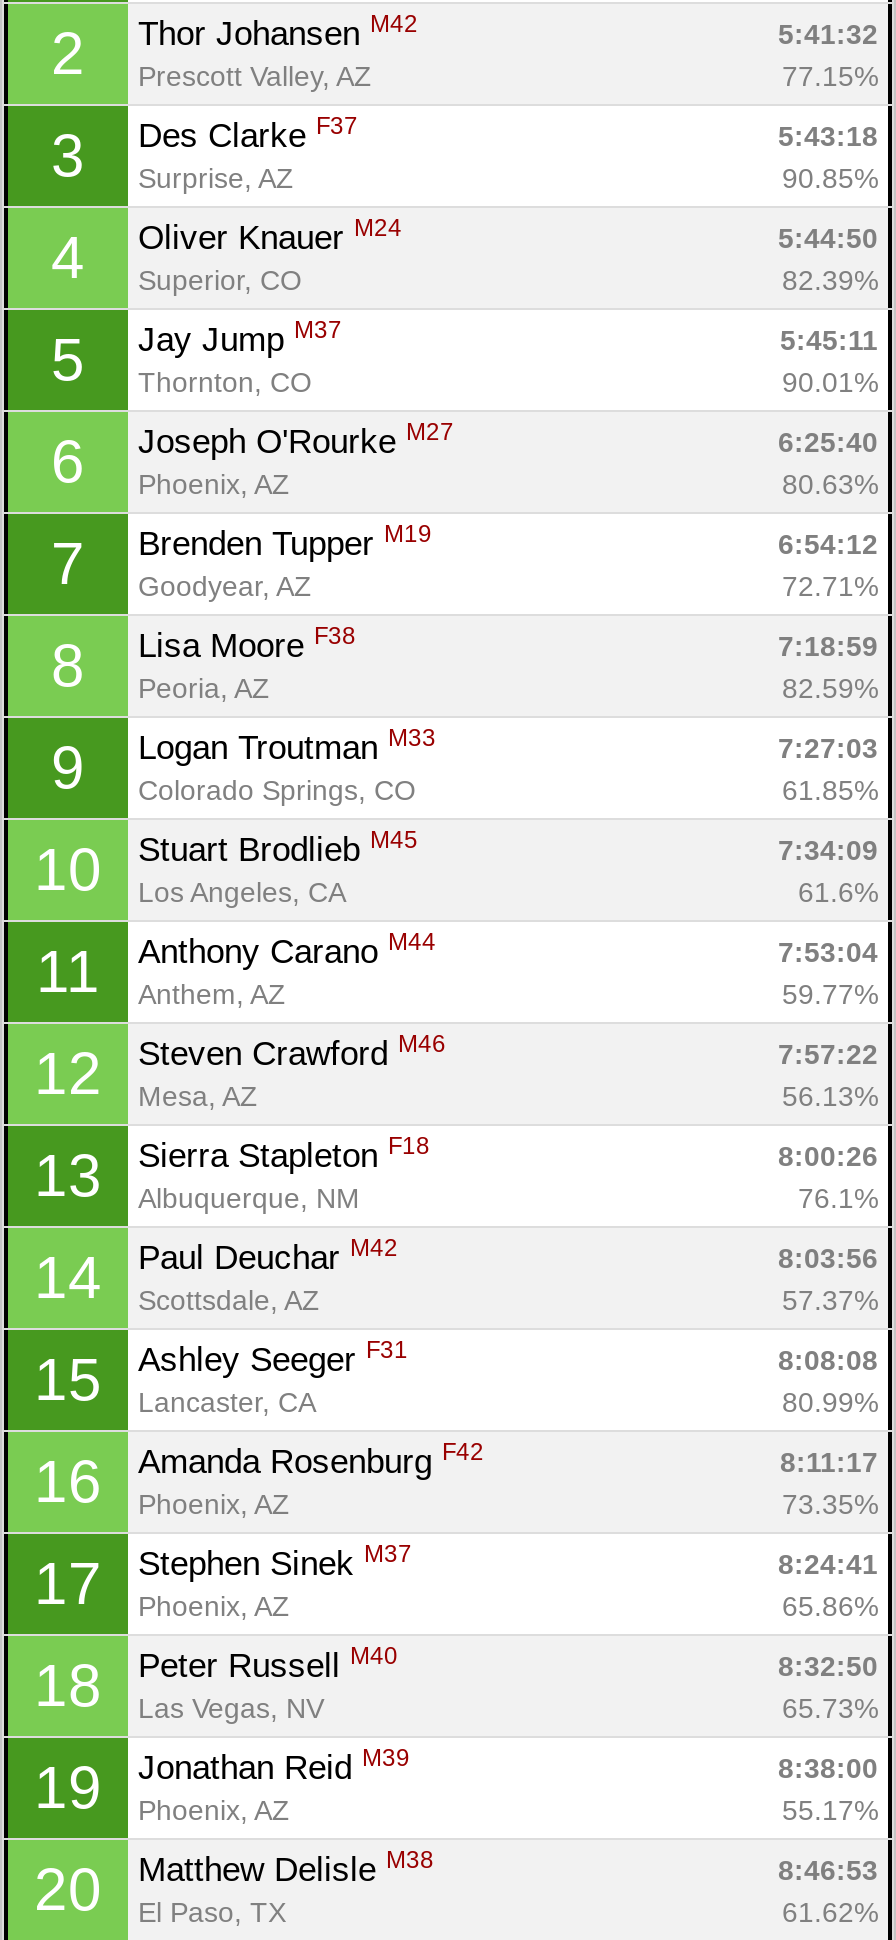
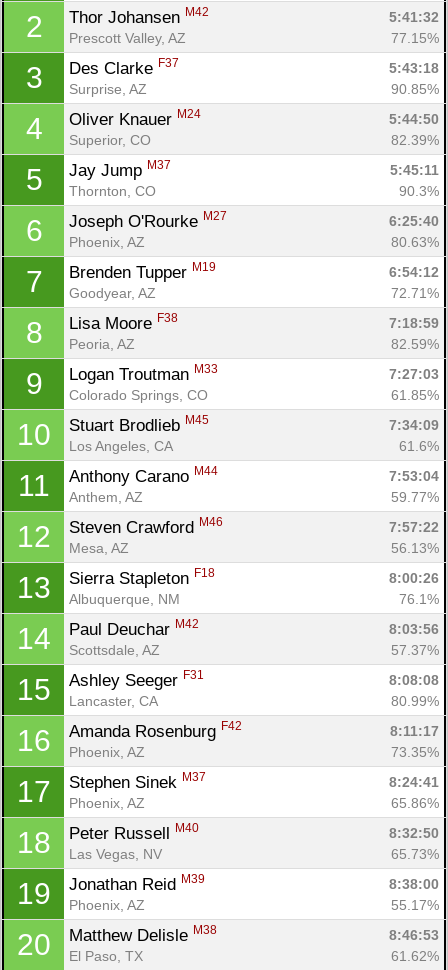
[782,366,878,398] 90.01% -> [399,183,439,199] 90.3%

